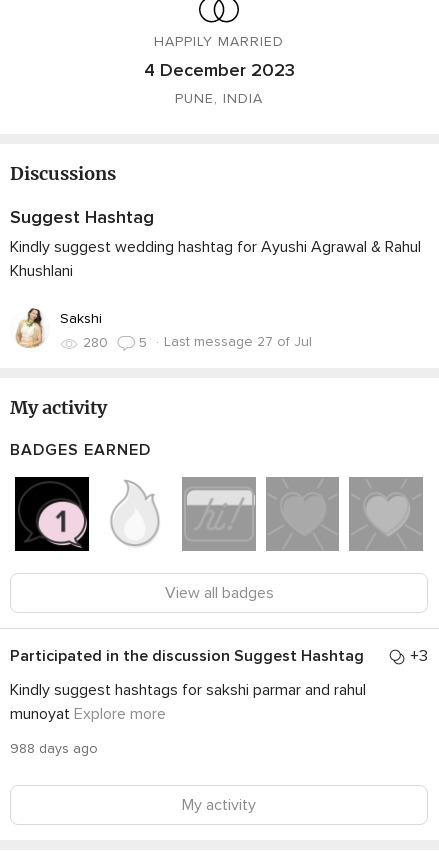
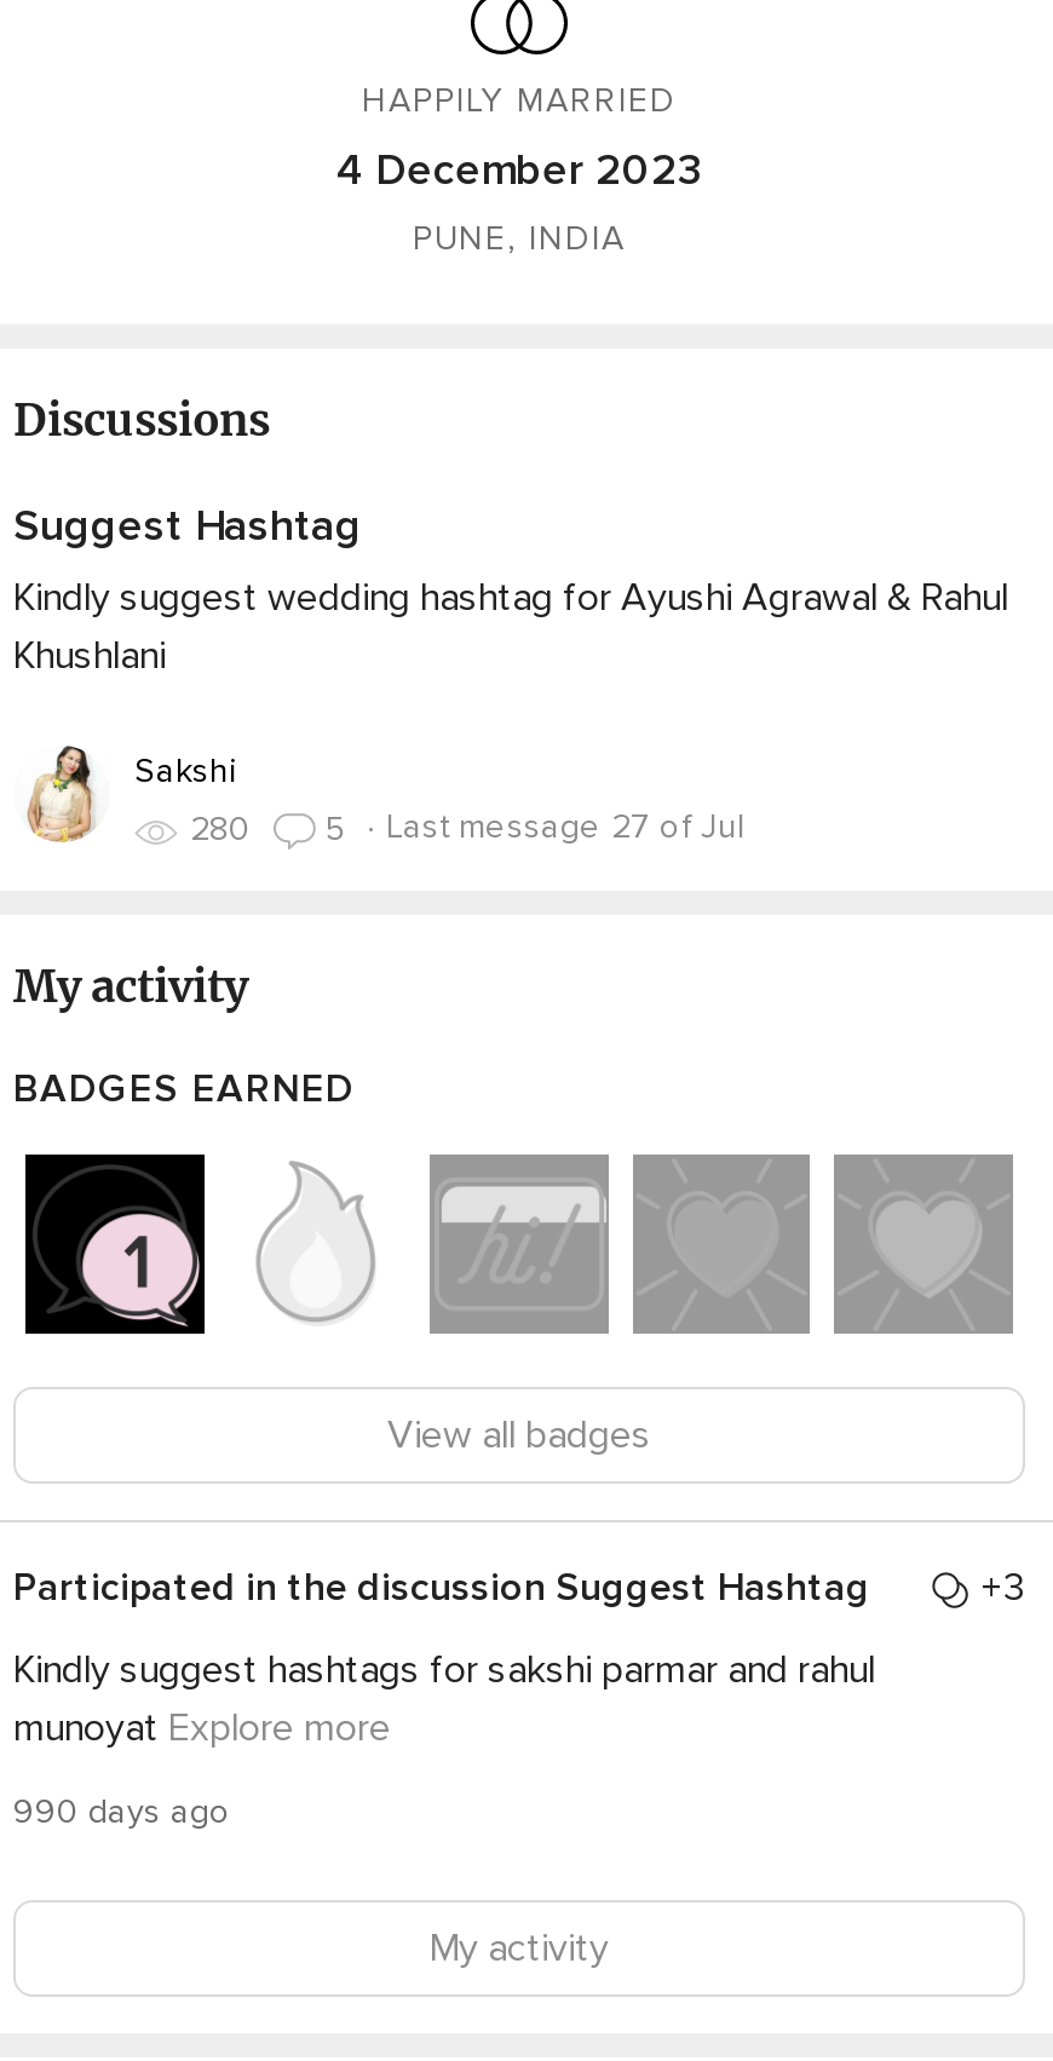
[10,740,98,757] 988 days ago -> [13,1791,231,1832] 990 days ago

